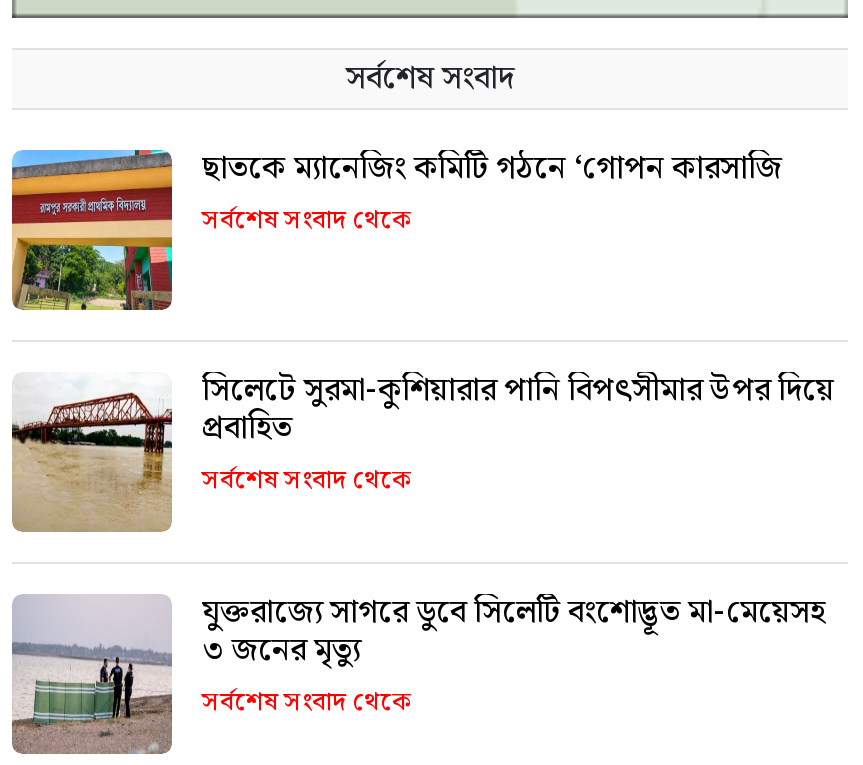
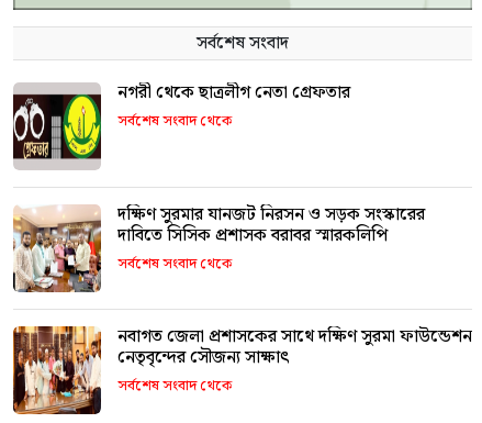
[10,144,782,312] [image] | ছাতকে ম্যানেজিং কমিটি গঠনে ‘গোপন কারসাজি -> [12,79,350,169] [image] | নগরী থেকে ছাত্রলীগ নেতা গ্রেফতার
[10,366,834,534] [image] | সিলেটে সুরমা-কুশিয়ারার পানি বিপৎসীমার উপর দিয়ে | প্রবাহিত -> [12,201,425,293] [image] | দক্ষিণ সুরমার যানজট নিরসন ও সড়ক সংস্কারের | দাবিতে সিসিক প্রশাসক বরাবর স্মারকলিপি
[10,588,826,756] [image] | যুক্তরাজ্যে সাগরে ডুবে সিলেটি বংশোদ্ভূত মা-মেয়েসহ | ৩ জনের মৃত্যু -> [12,323,472,414] [image] | নবাগত জেলা প্রশাসকের সাথে দক্ষিণ সুরমা ফাউন্ডেশন | নেতৃবৃন্দের সৌজন্য সাক্ষাৎ

